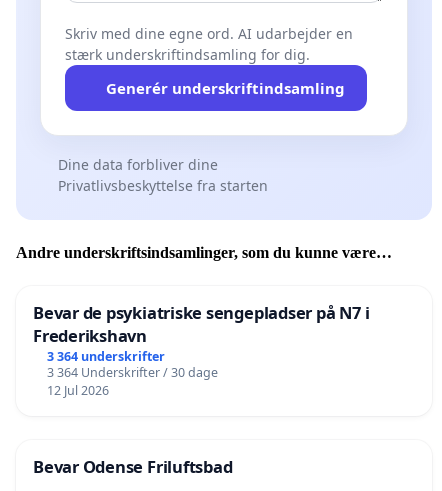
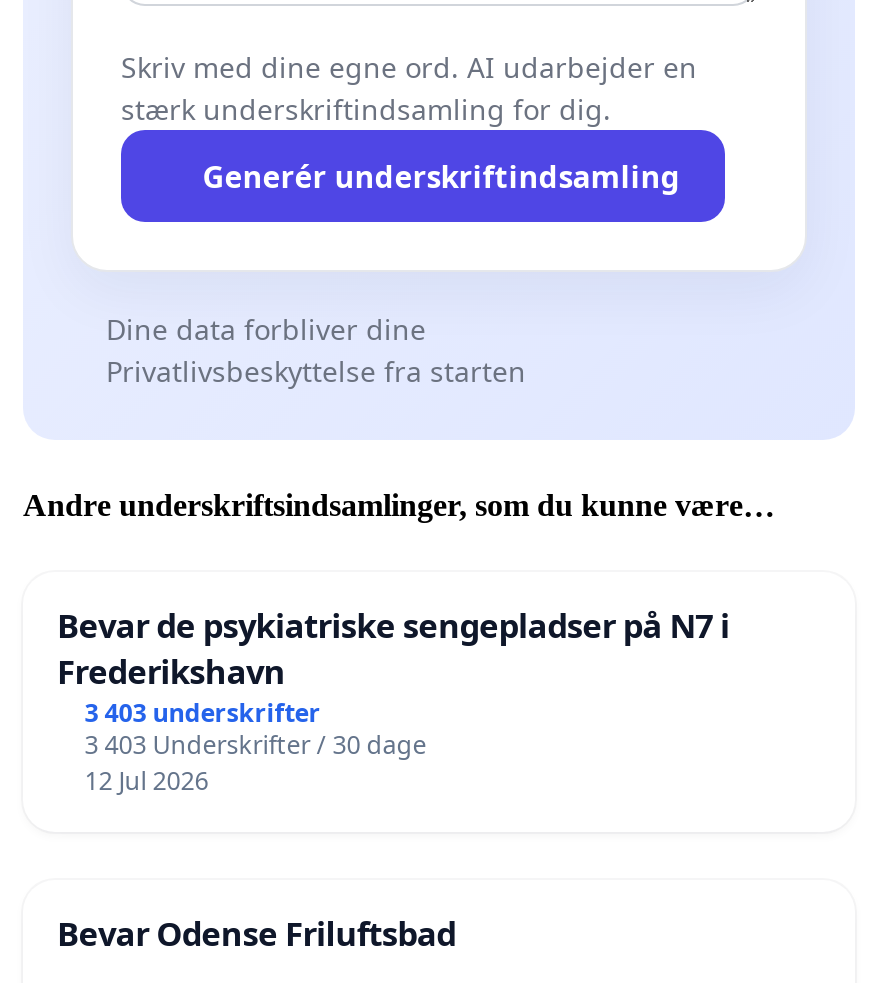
[47,348,165,365] 3 364 underskrifter -> [85,697,321,731] 3 403 underskrifter
[47,364,218,381] 3 364 Underskrifter / 30 dage -> [85,729,427,763] 3 403 Underskrifter / 30 dage

